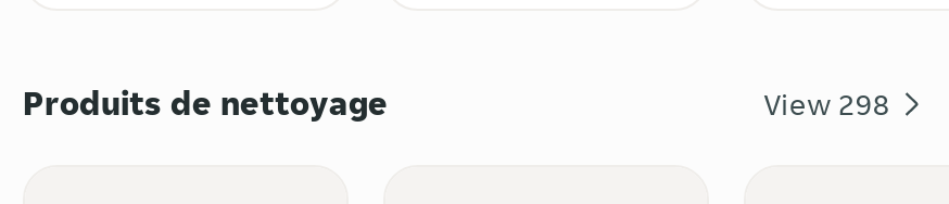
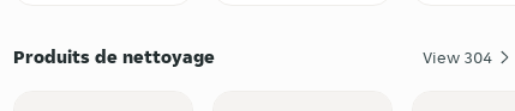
[763,85,889,124] View 298 -> [423,47,492,68] View 304

